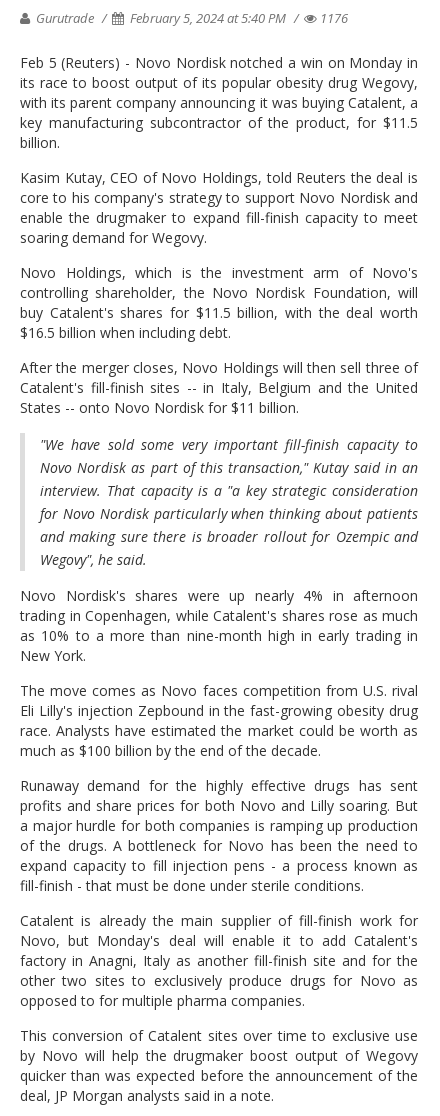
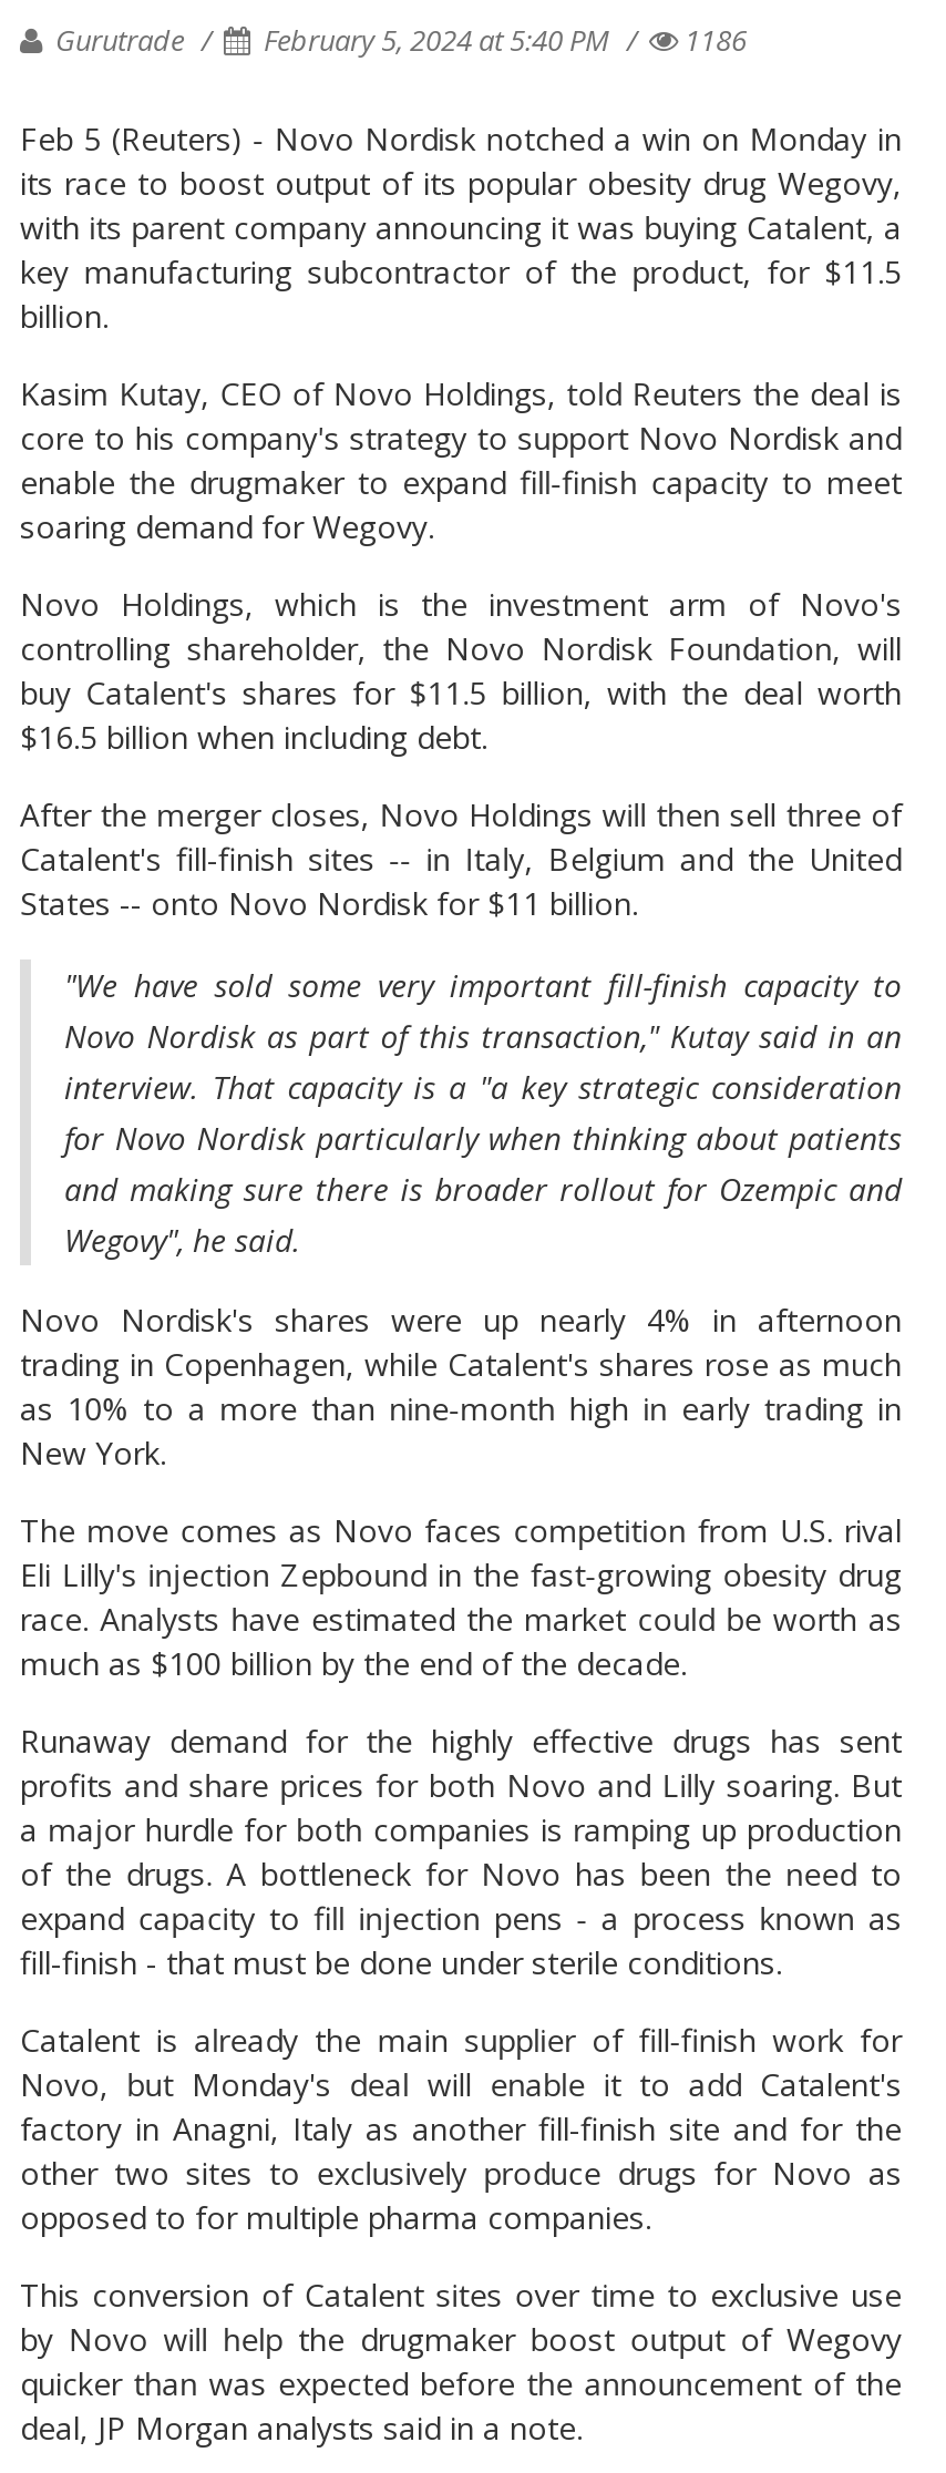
[33,9,348,27] Gurutrade February 5, 2024 at 5:40 PM 1176 -> [49,20,747,60] Gurutrade February 5, 2024 at 5:40 PM 1186

